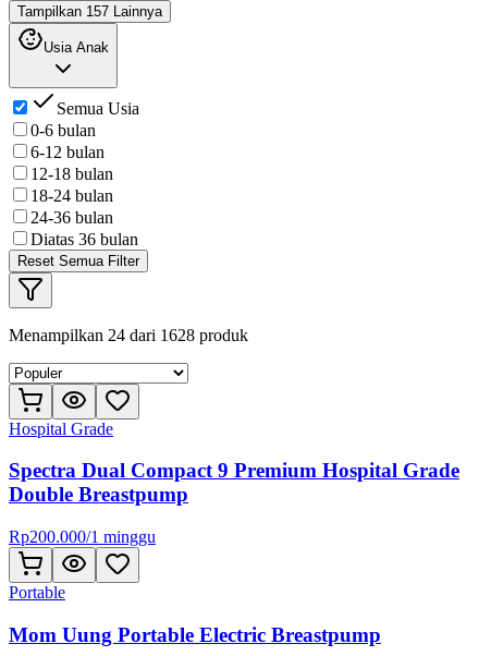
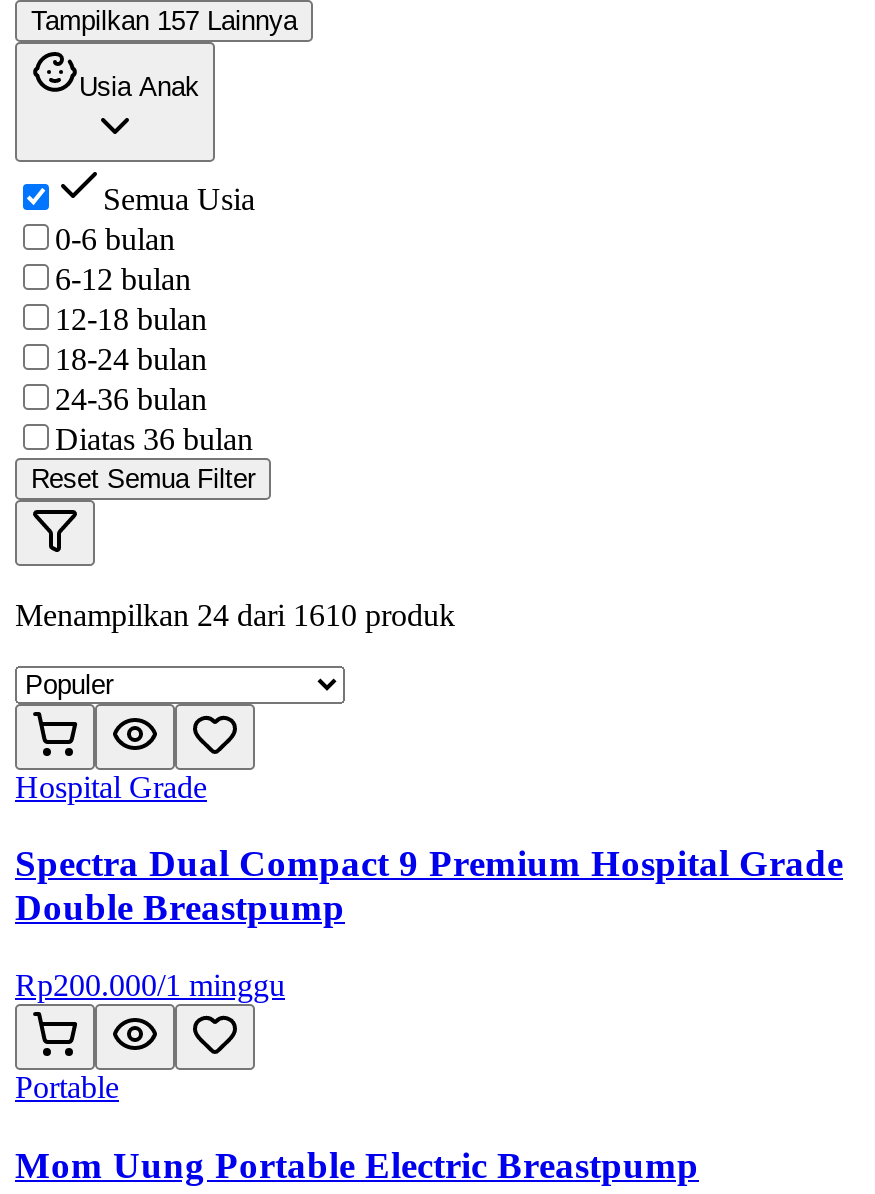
[9,325,248,344] Menampilkan 24 dari 1628 produk -> [15,597,455,631] Menampilkan 24 dari 1610 produk

